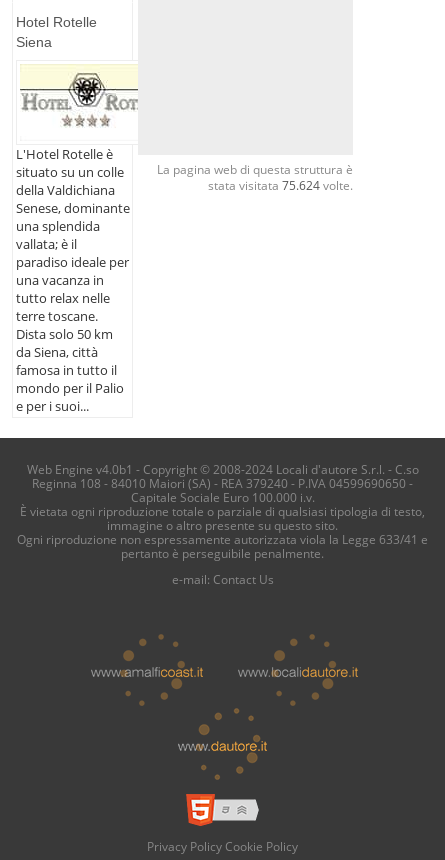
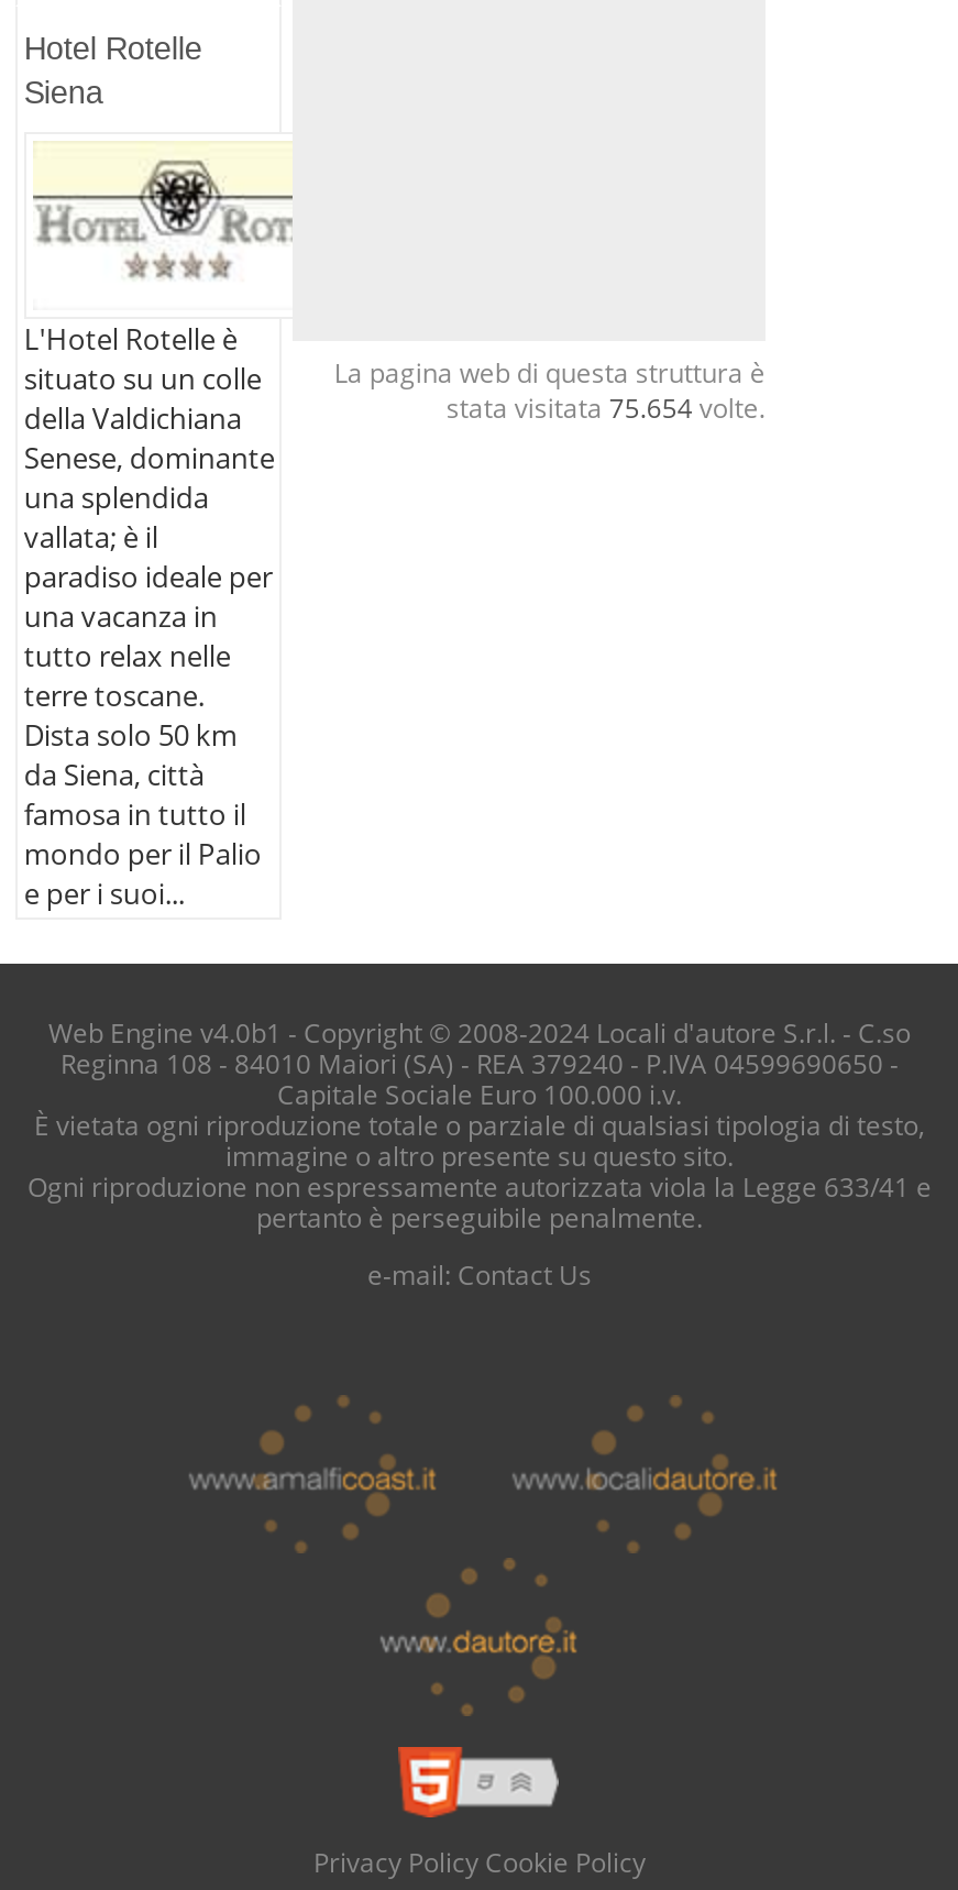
[208,177,353,193] stata visitata 75.624 volte. -> [446,389,765,424] stata visitata 75.654 volte.

